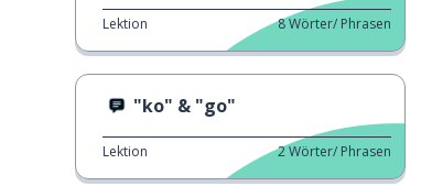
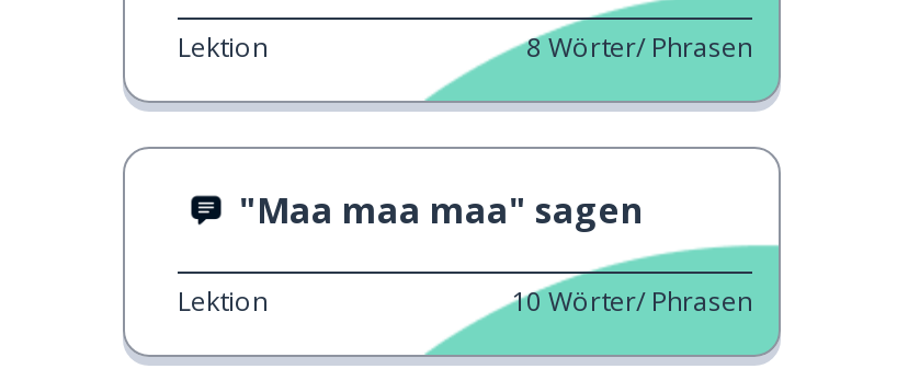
[133,93,236,118] "ko" & "go" -> [239,186,643,234] "Maa maa maa" sagen
[278,142,391,160] 2 Wörter/ Phrasen -> [511,282,752,319] 10 Wörter/ Phrasen

